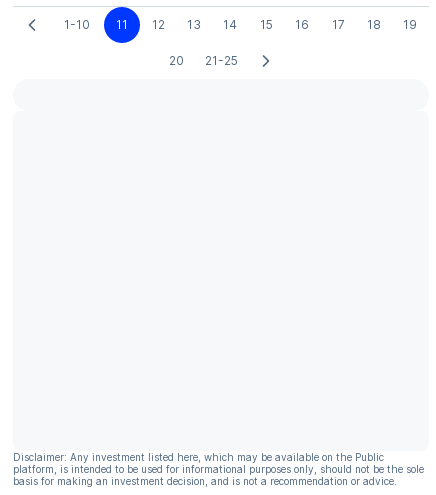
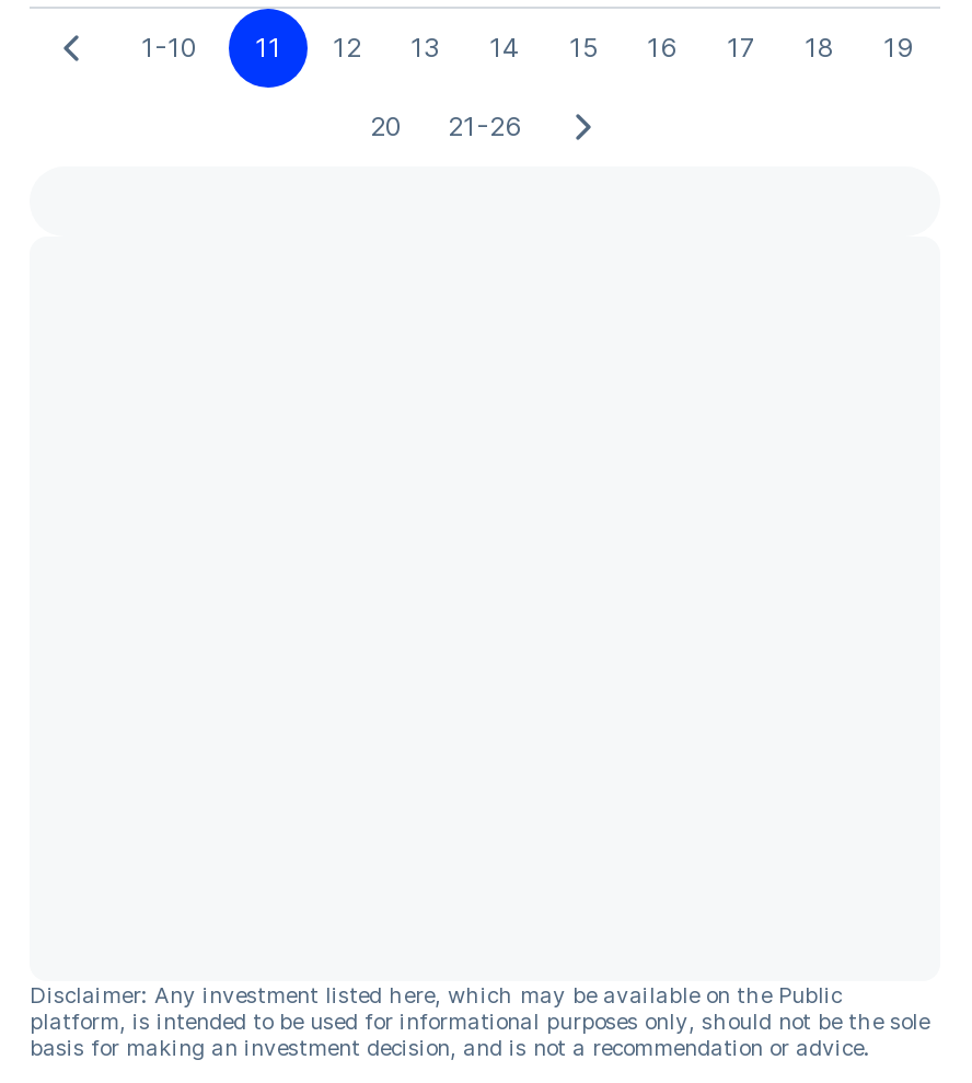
[168,53,237,68] 20 21-25 -> [370,110,522,142] 20 21-26

